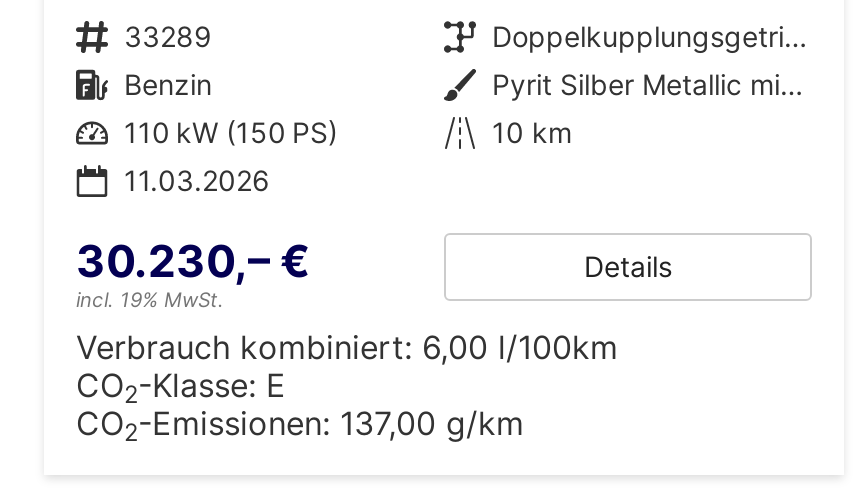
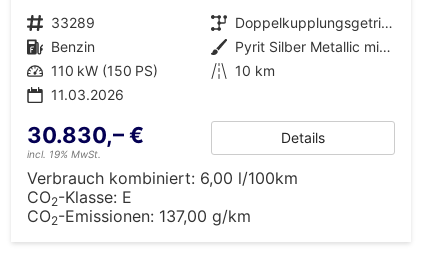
[76,234,310,286] 30.230,– € -> [27,122,144,148] 30.830,– €

